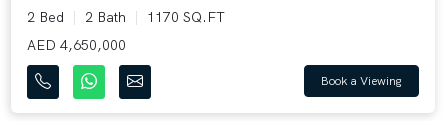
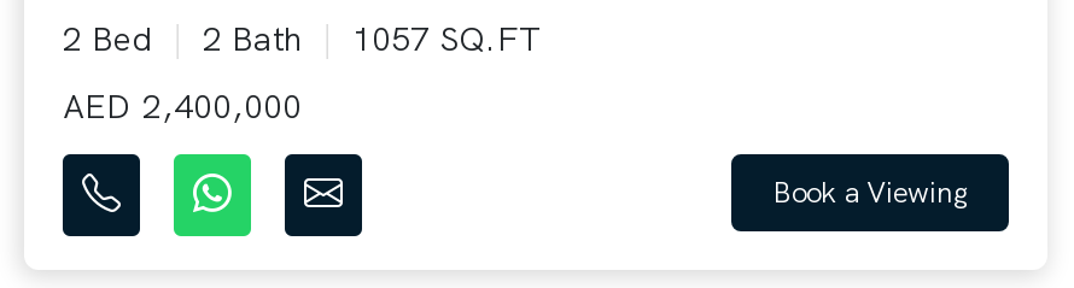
[27,8,225,26] 2 Bed 2 Bath 1170 SQ.FT -> [63,17,541,60] 2 Bed 2 Bath 1057 SQ.FT
[27,36,126,54] AED 4,650,000 -> [63,84,302,128] AED 2,400,000

